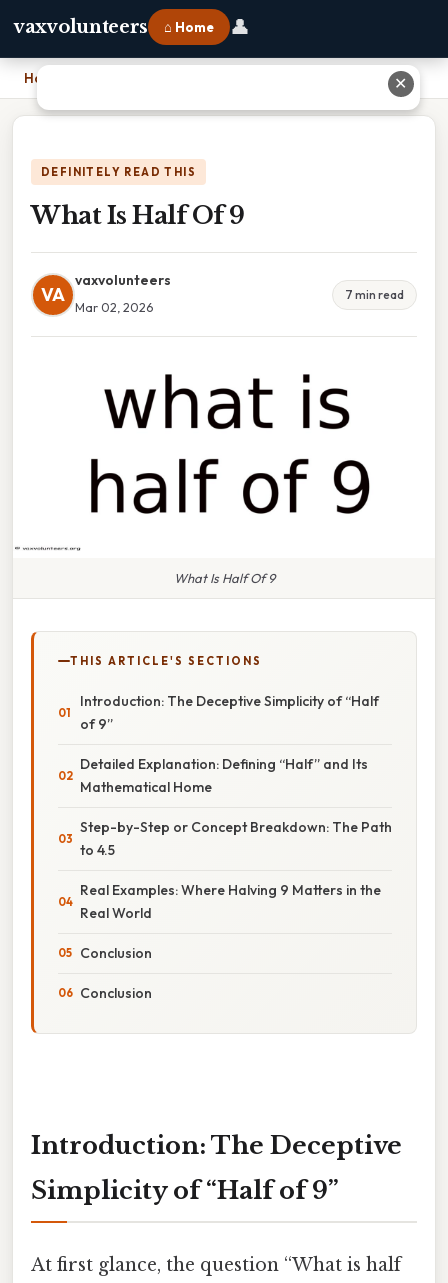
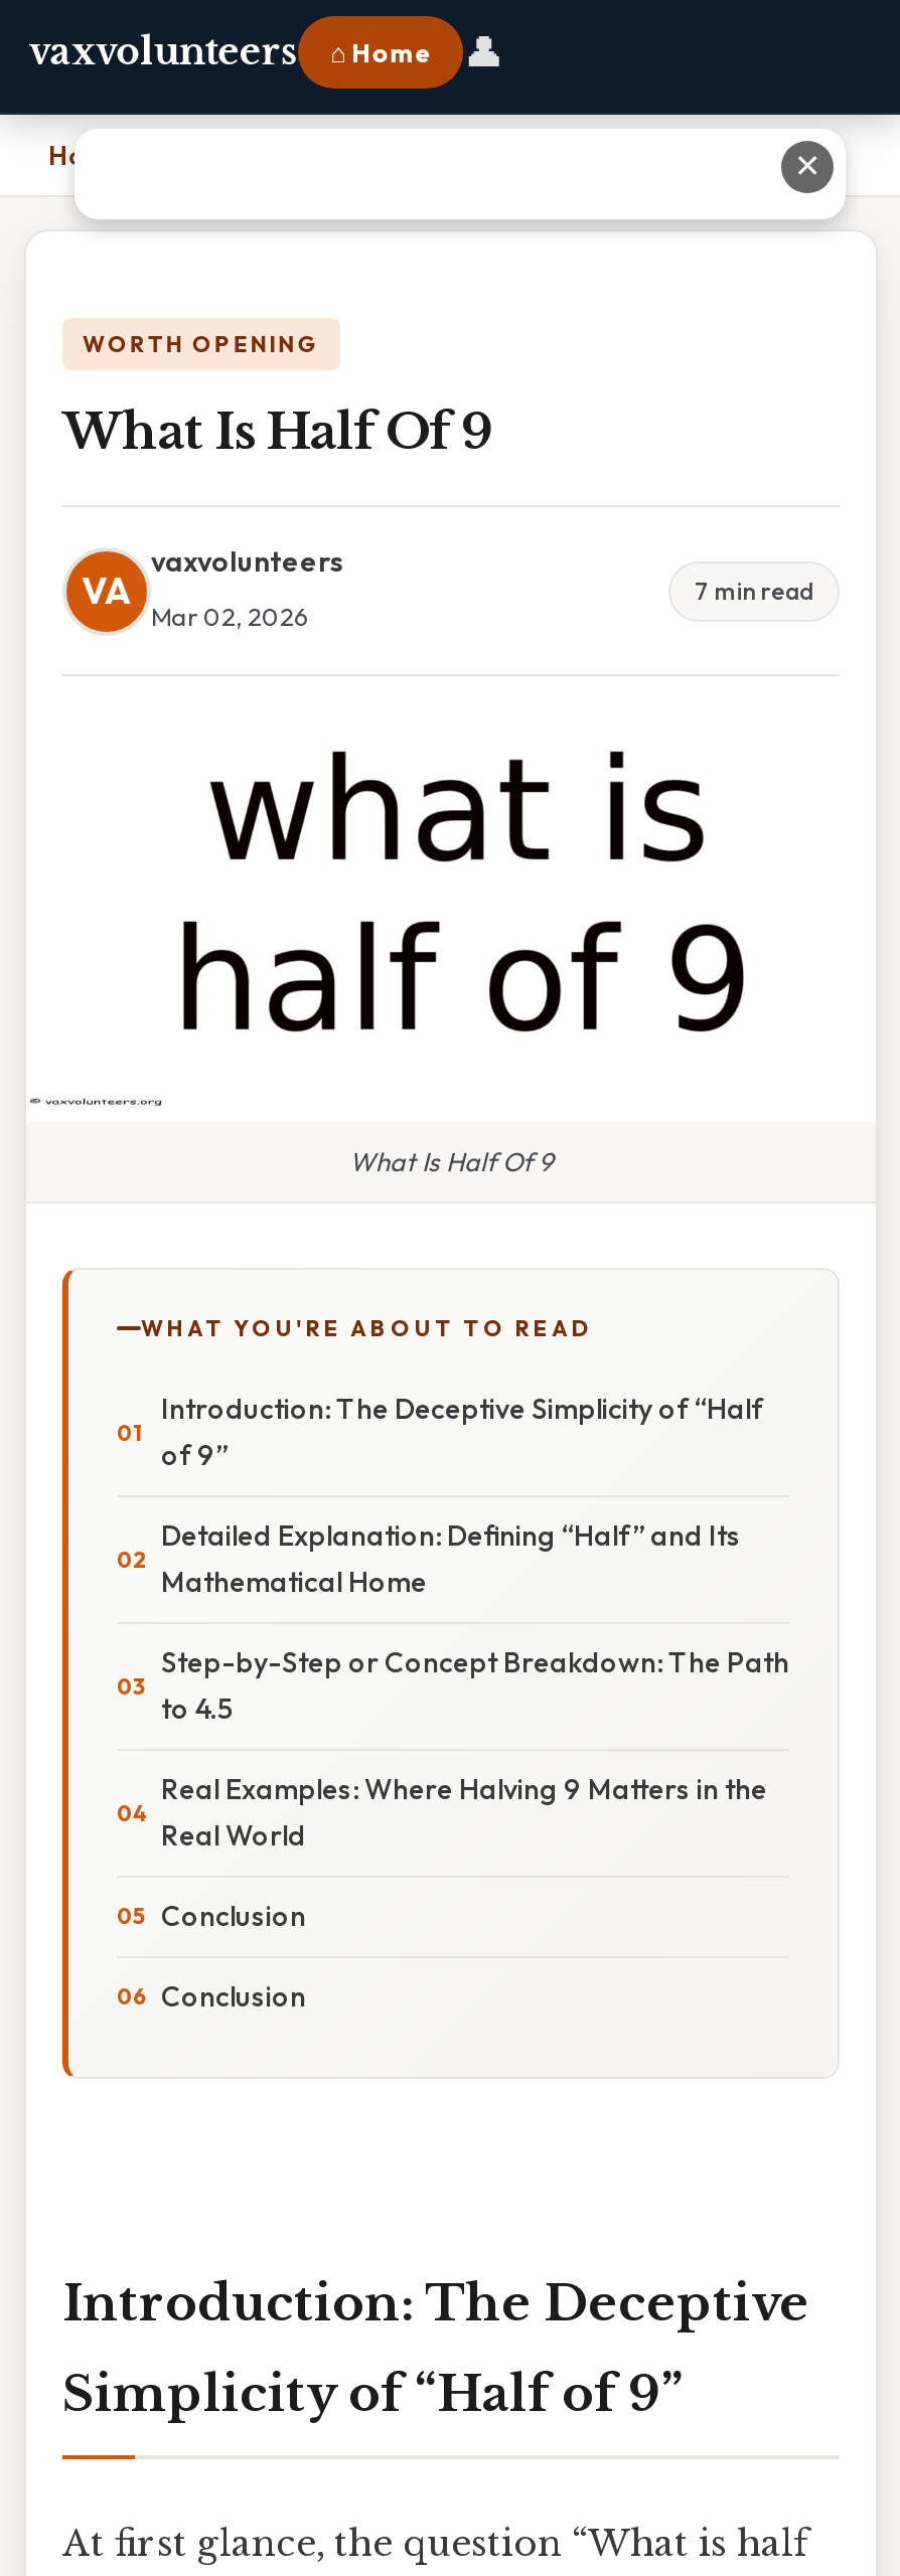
[41,165,196,179] DEFINITELY READ THIS -> [83,330,321,358] WORTH OPENING
[70,654,262,668] THIS ARTICLE'S SECTIONS -> [141,1314,594,1342] WHAT YOU'RE ABOUT TO READ

